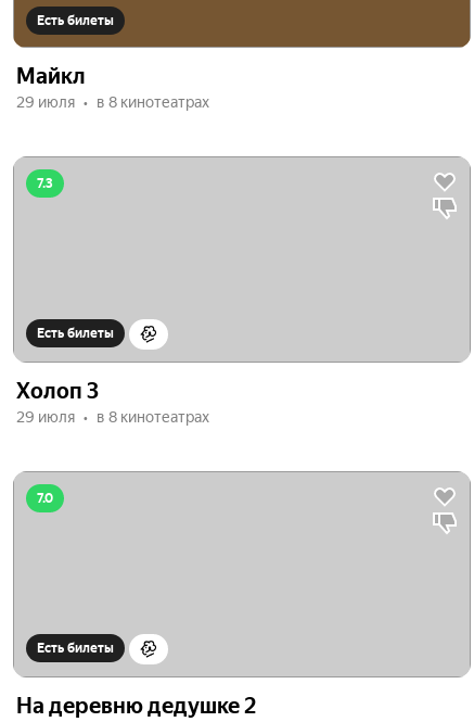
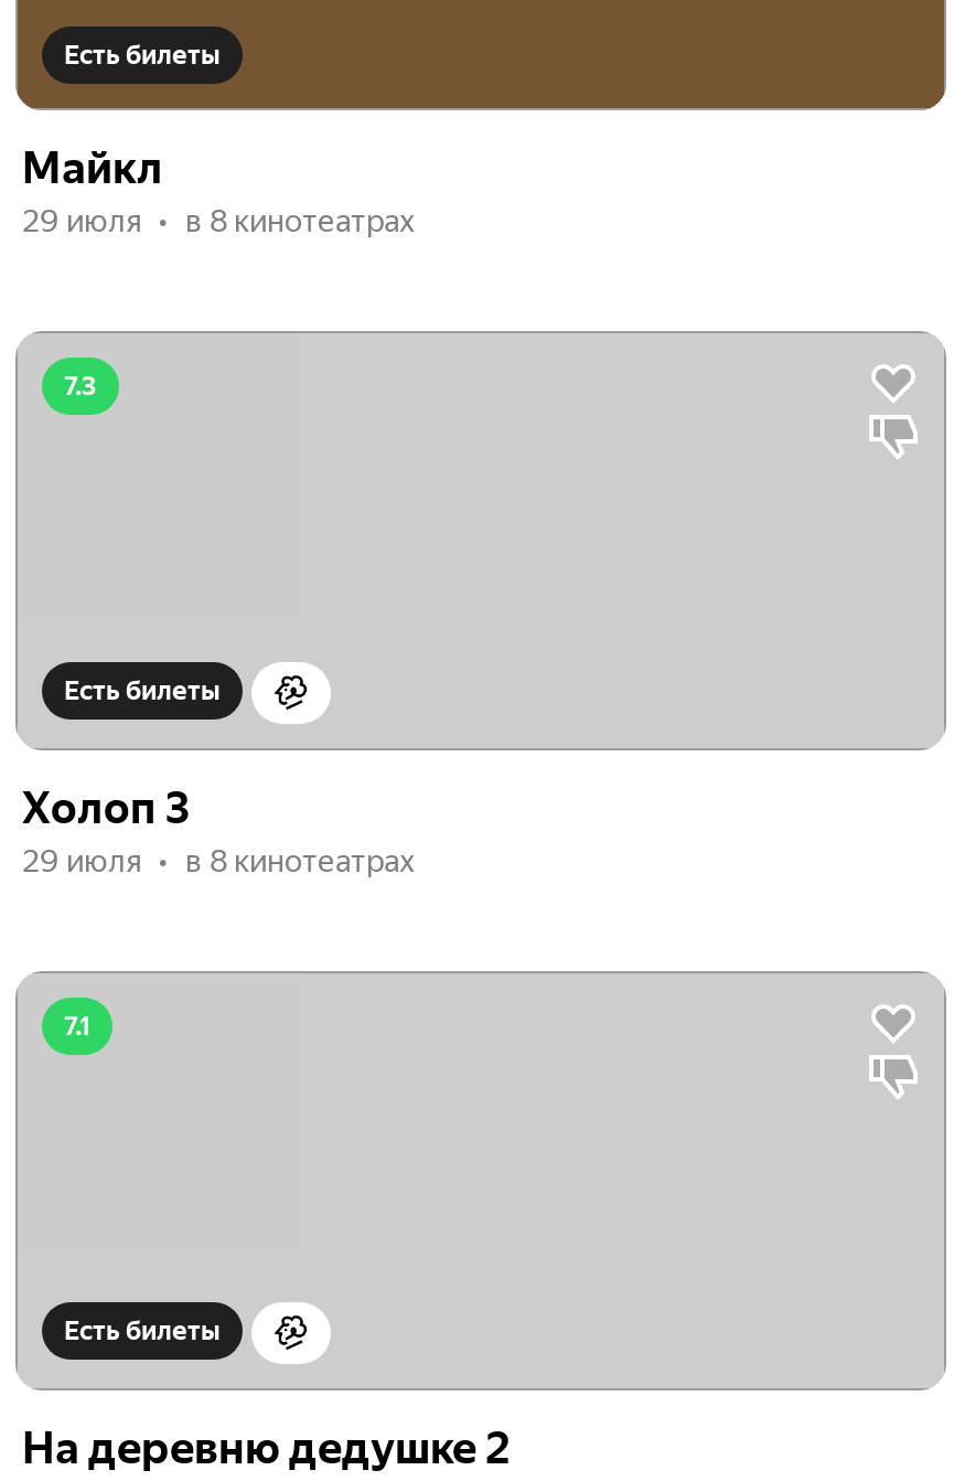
[37,491,53,506] 7.0 -> [64,1011,90,1042] 7.1

